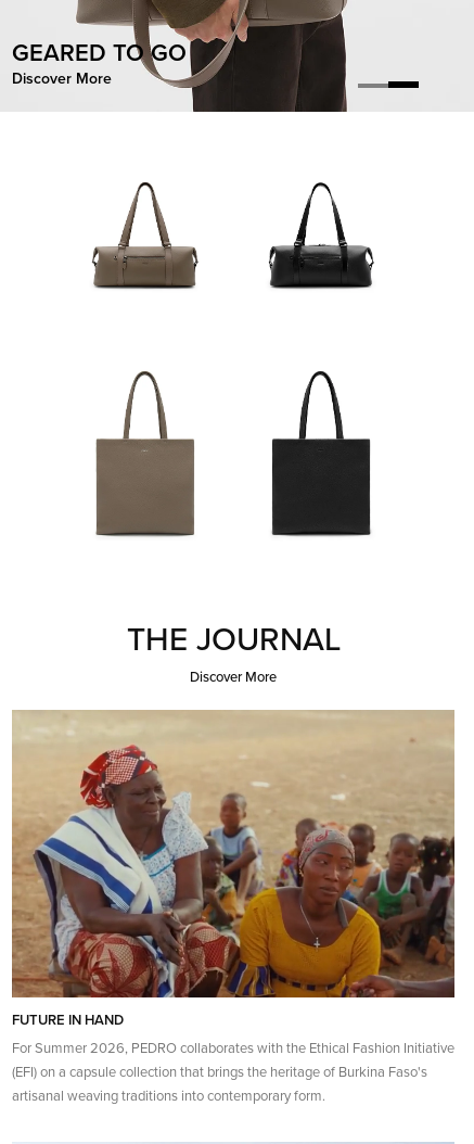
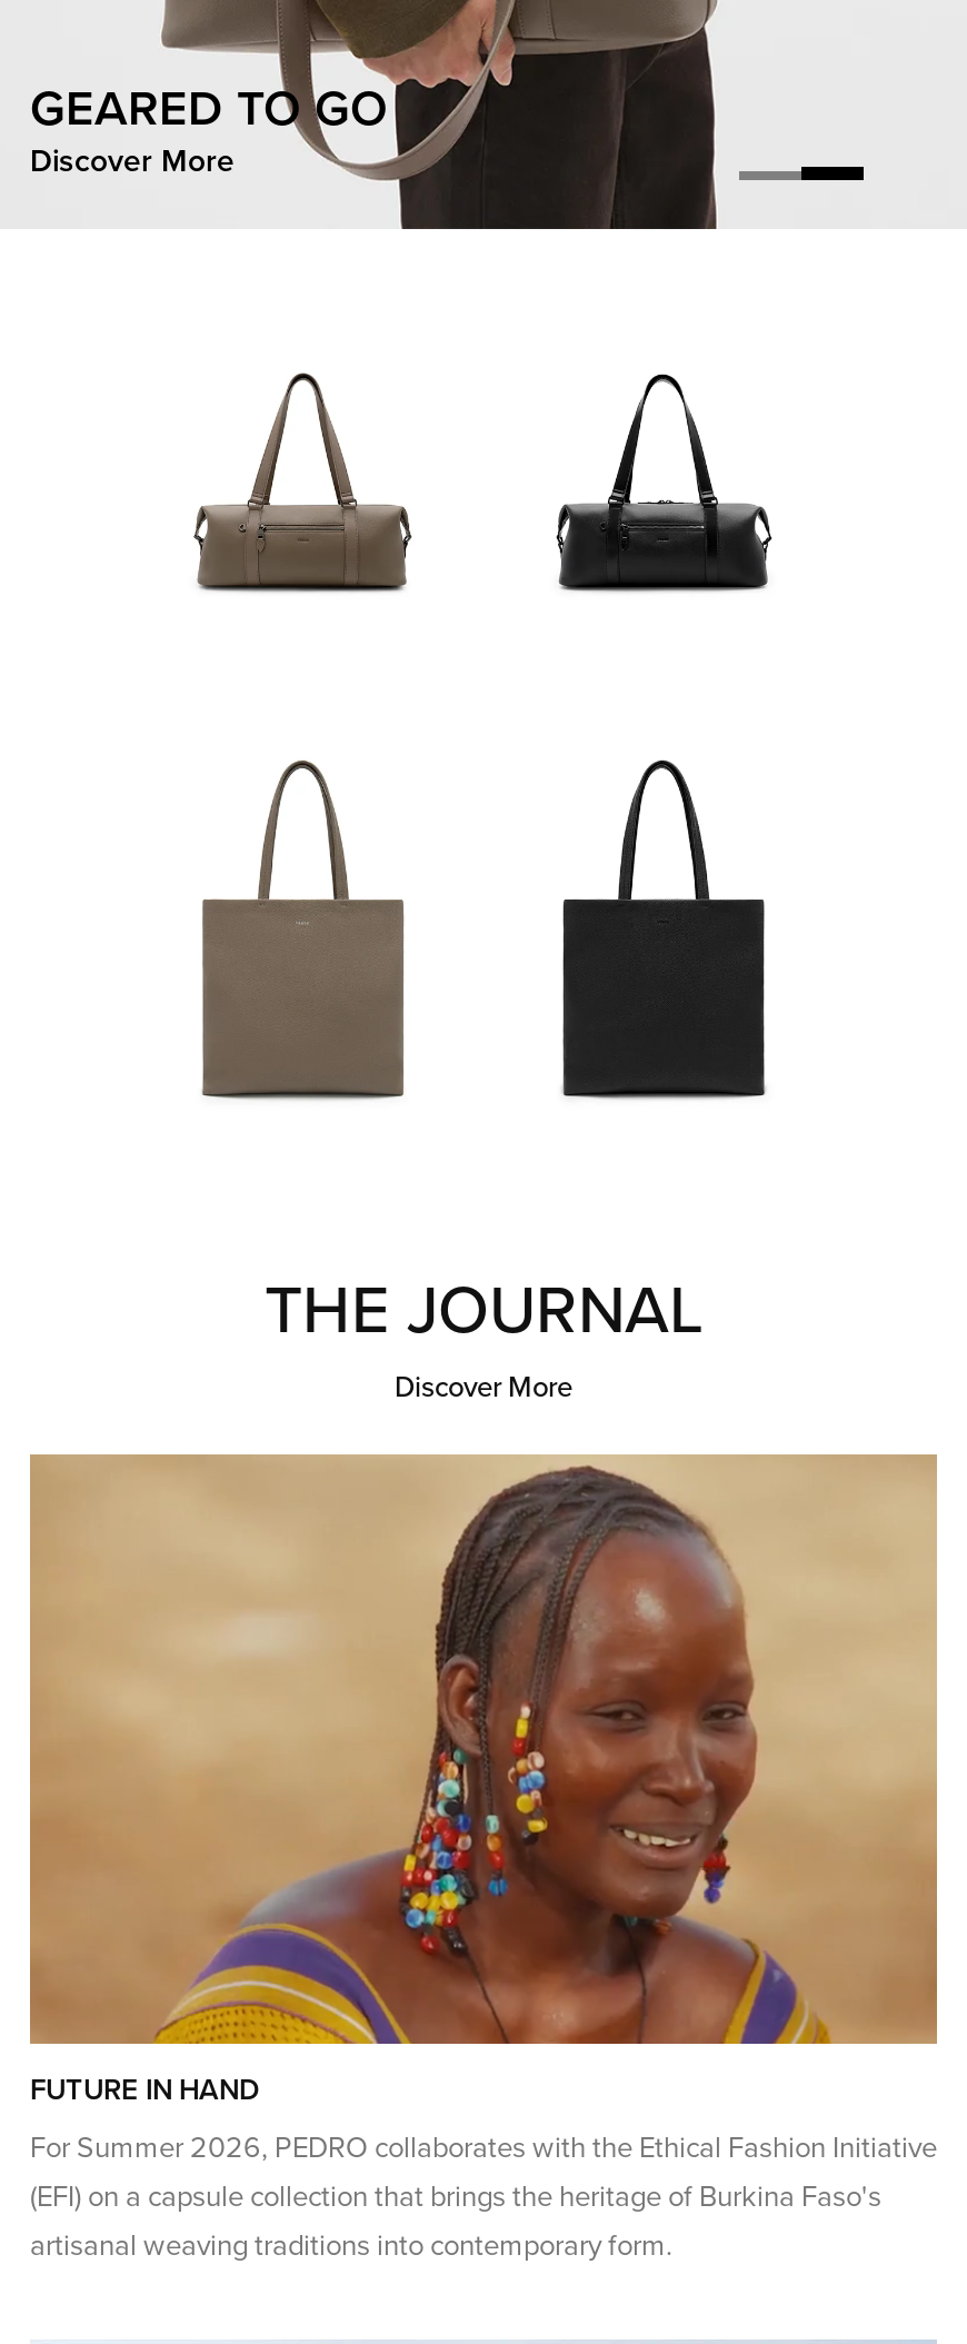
[12,712,456,999] [image] -> [30,1457,939,2046] [image]

